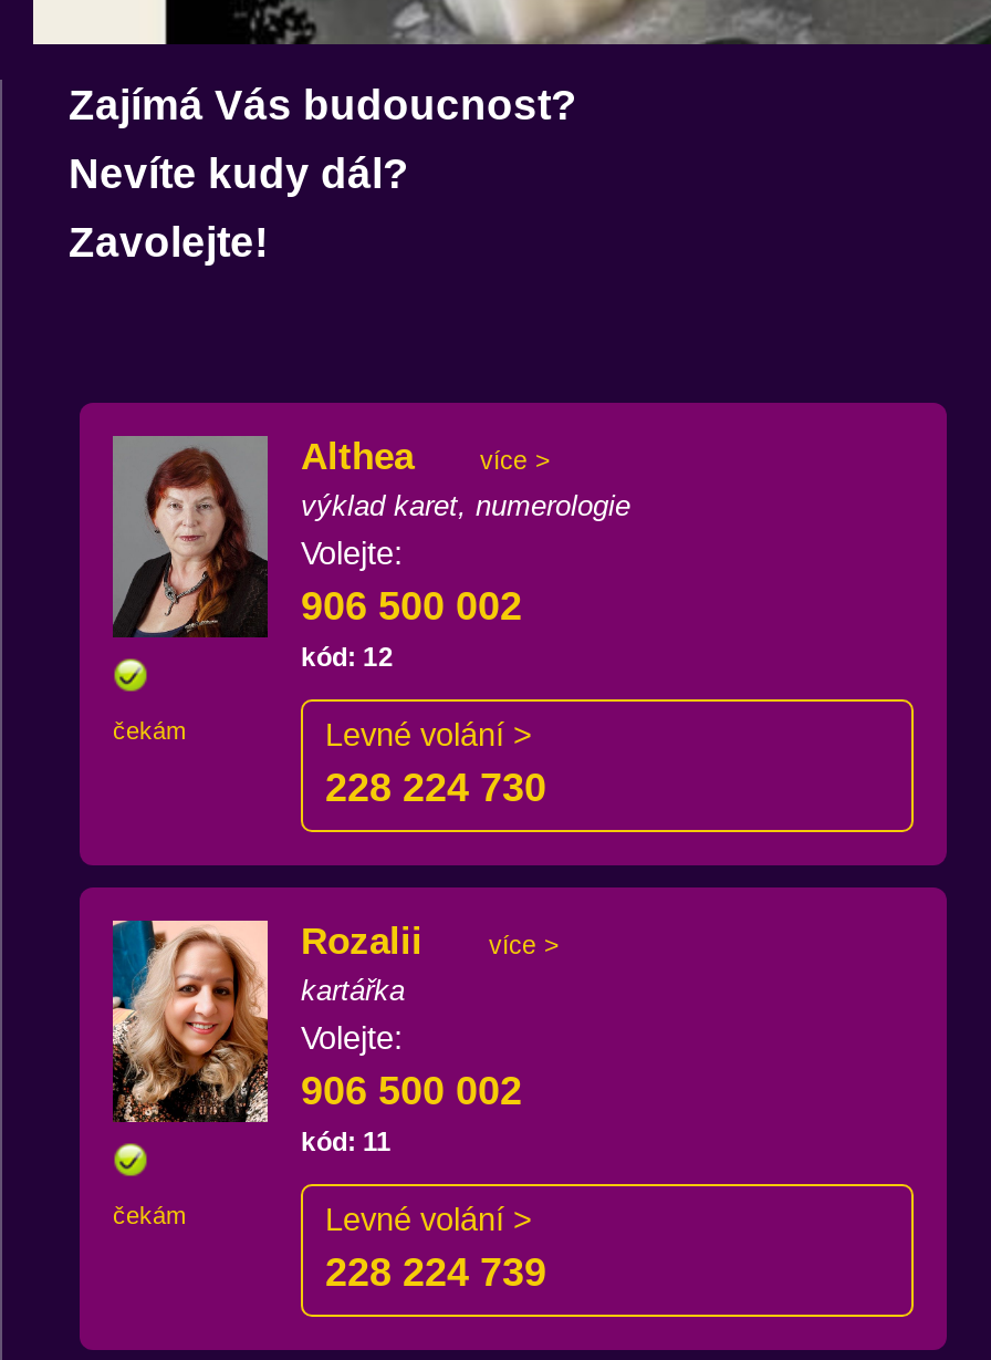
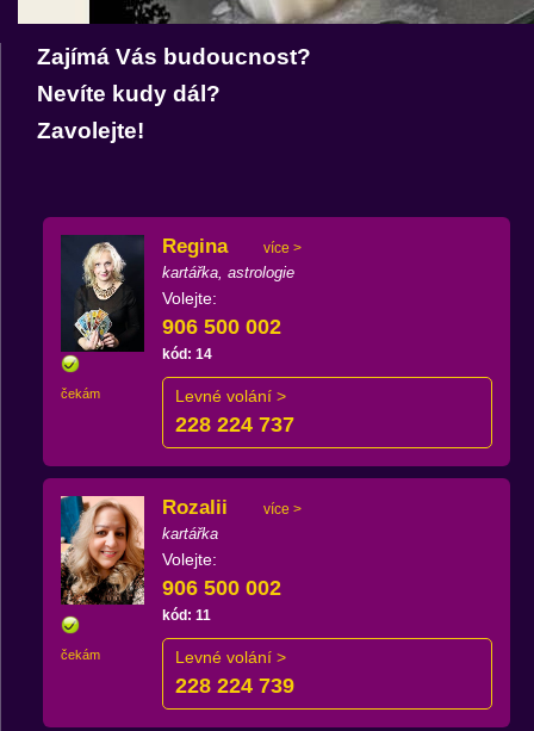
[111,434,414,653] [image] | Althea -> [60,234,228,353] [image] | Regina
[301,489,630,522] výklad karet, numerologie -> [162,264,294,281] kartářka, astrologie
[301,642,394,673] kód: 12 -> [162,346,212,363] kód: 14
[325,766,546,810] 228 224 730 -> [175,413,294,436] 228 224 737

